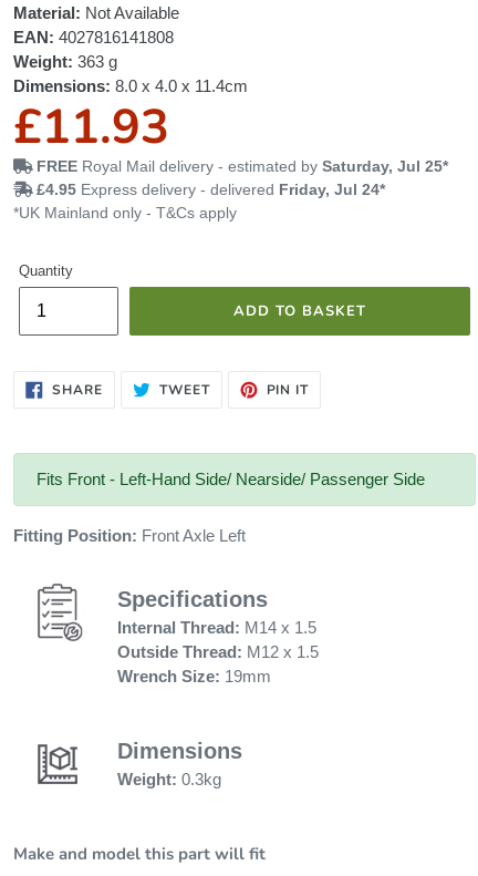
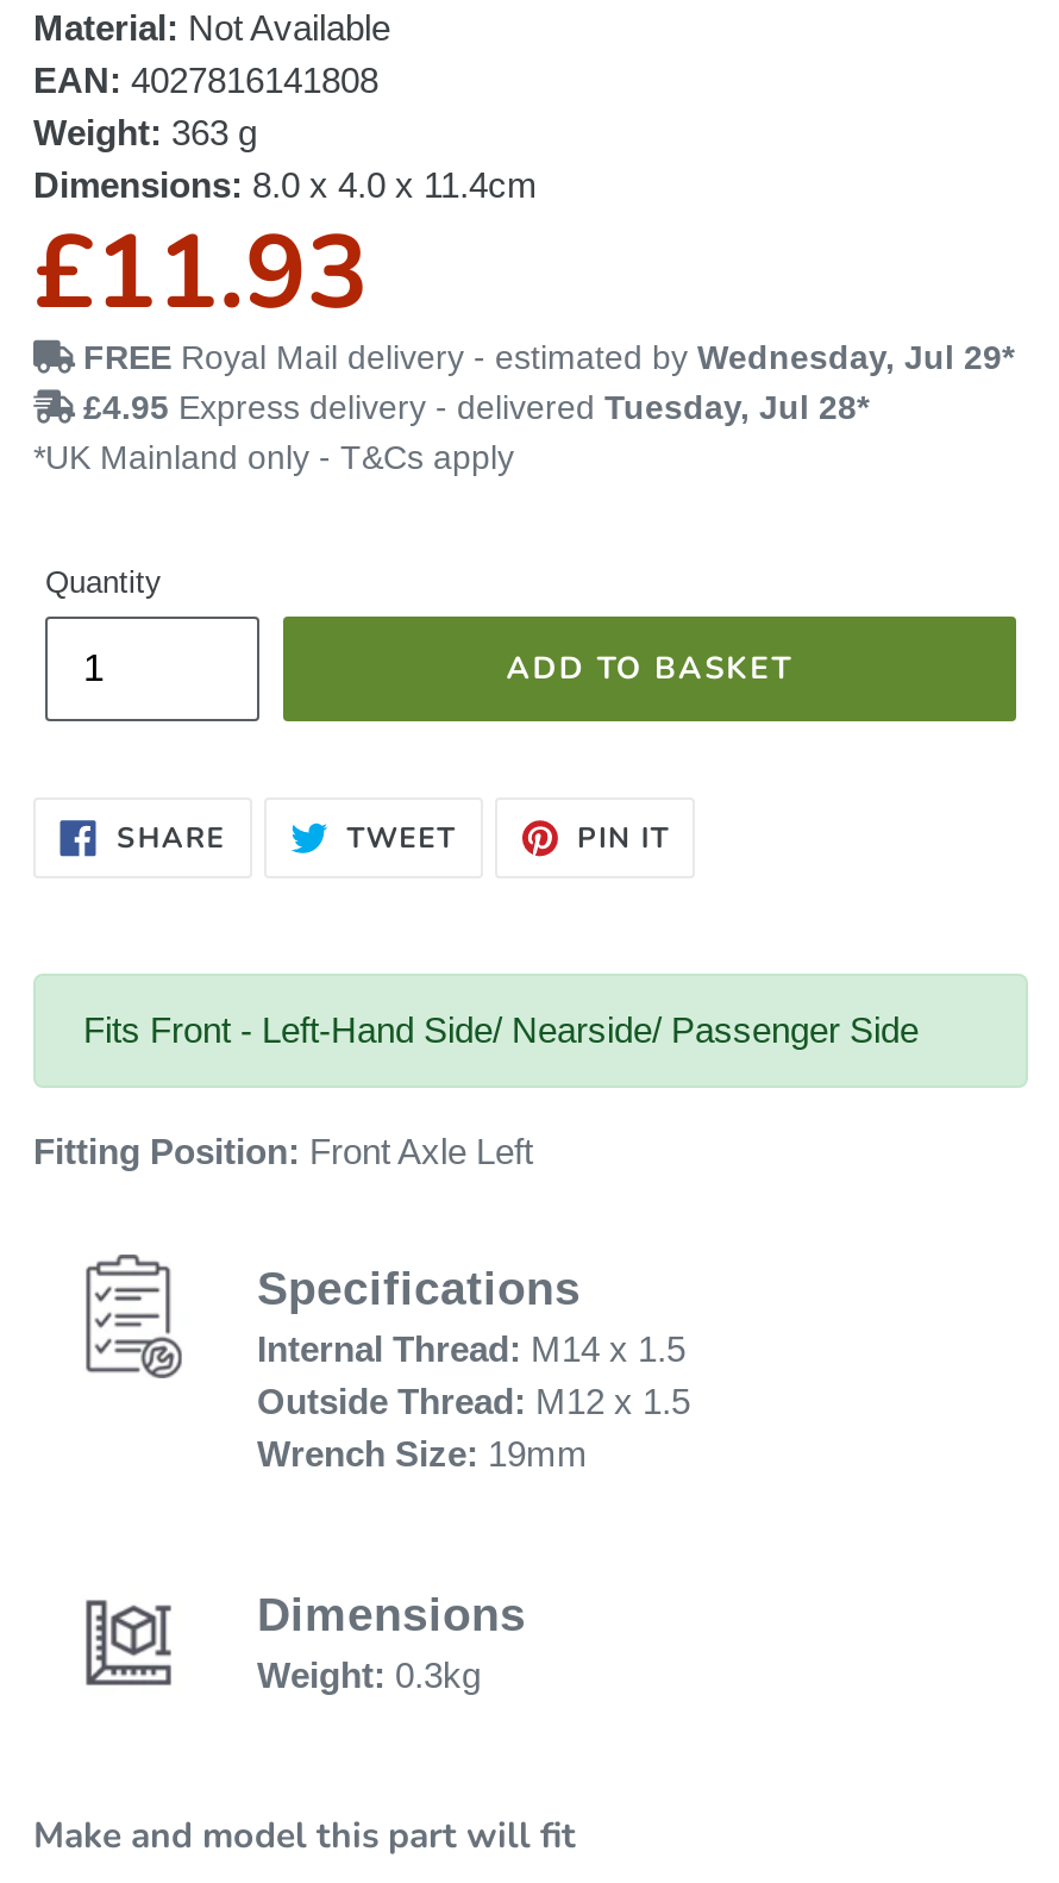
[37,157,448,174] FREE Royal Mail delivery - estimated by Saturday, Jul 25* -> [83,337,1014,375] FREE Royal Mail delivery - estimated by Wednesday, Jul 29*
[37,180,385,198] £4.95 Express delivery - delivered Friday, Jul 24* -> [83,387,869,425] £4.95 Express delivery - delivered Tuesday, Jul 28*

